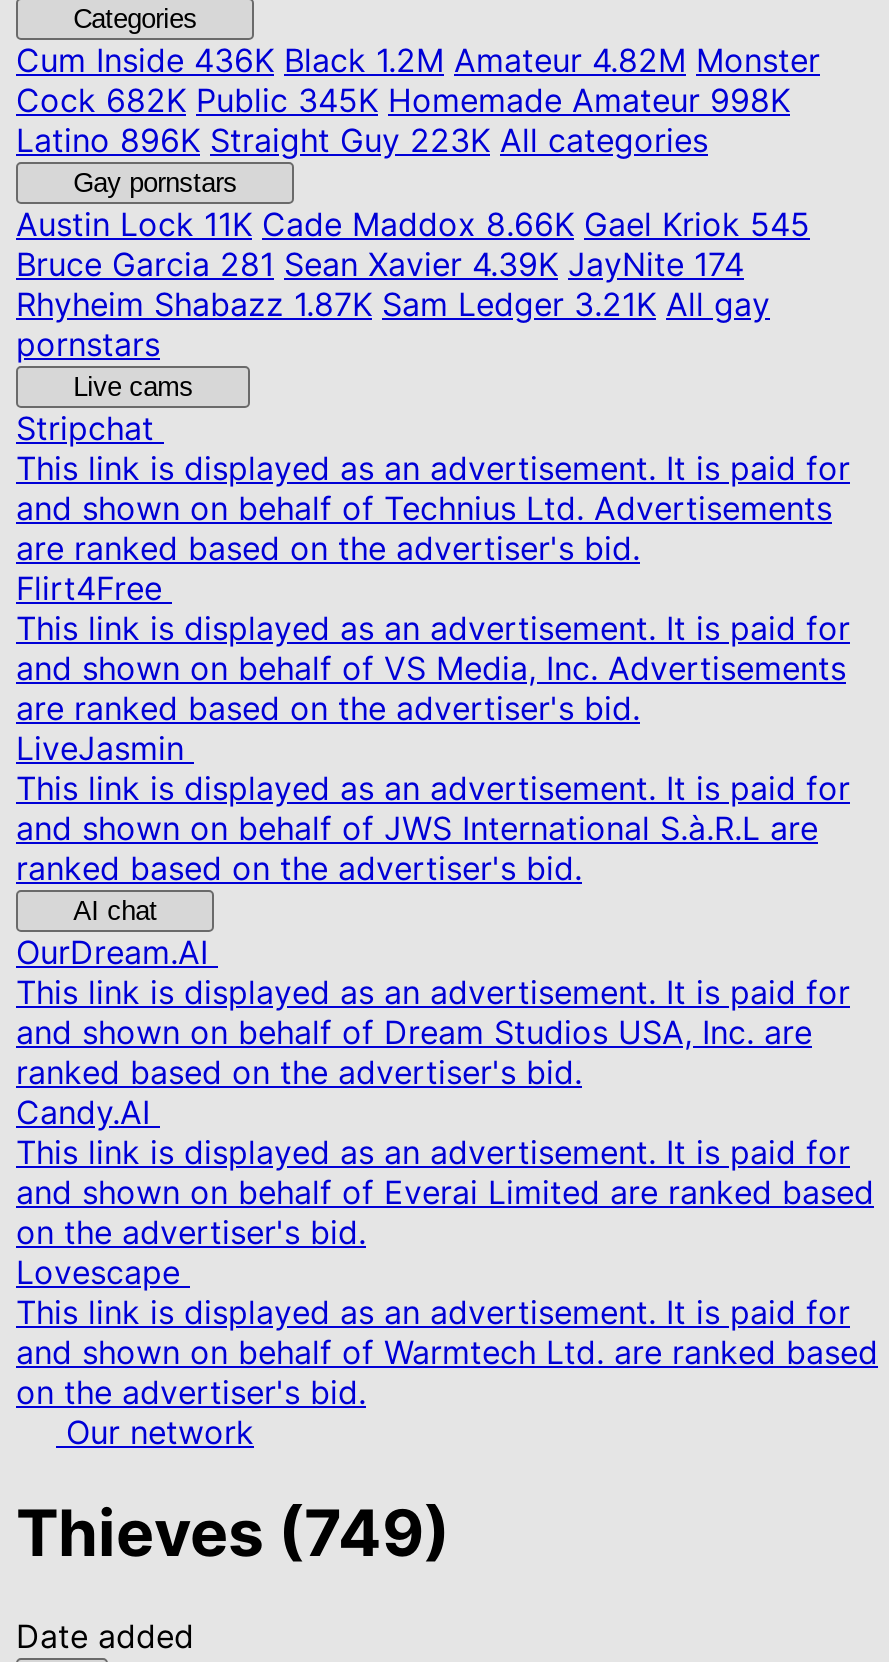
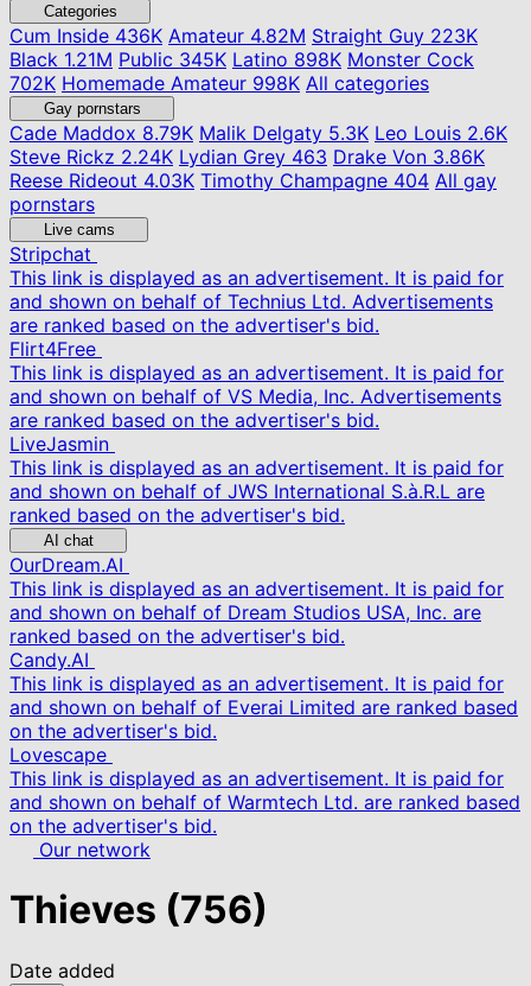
[16,40,820,160] Cum Inside436K Black 1.2M Amateur 4.82M Monster | Cock 682K Public 345K Homemade Amateur 998K | Latino 896K Straight Guy 223K All categories -> [9,24,478,95] Cum Inside436K Amateur 4.82M Straight Guy 223K | Black 1.21M Public 345K Latino 898K Monster Cock | 702K Homemade Amateur 998K All categories
[16,204,810,324] Austin Lock11K Cade Maddox 8.66K Gael Kriok 545 | Bruce Garcia 281 Sean Xavier 4.39K JayNite 174 | Rhyheim Shabazz 1.87K Sam Ledger 3.21K All gay -> [9,121,507,192] Cade Maddox8.79K Malik Delgaty 5.3K Leo Louis 2.6K | Steve Rickz 2.24K Lydian Grey 463 Drake Von 3.86K | Reese Rideout 4.03K Timothy Champagne 404 All gay
[16,1495,450,1573] Thieves (749) -> [9,887,268,933] Thieves (756)

